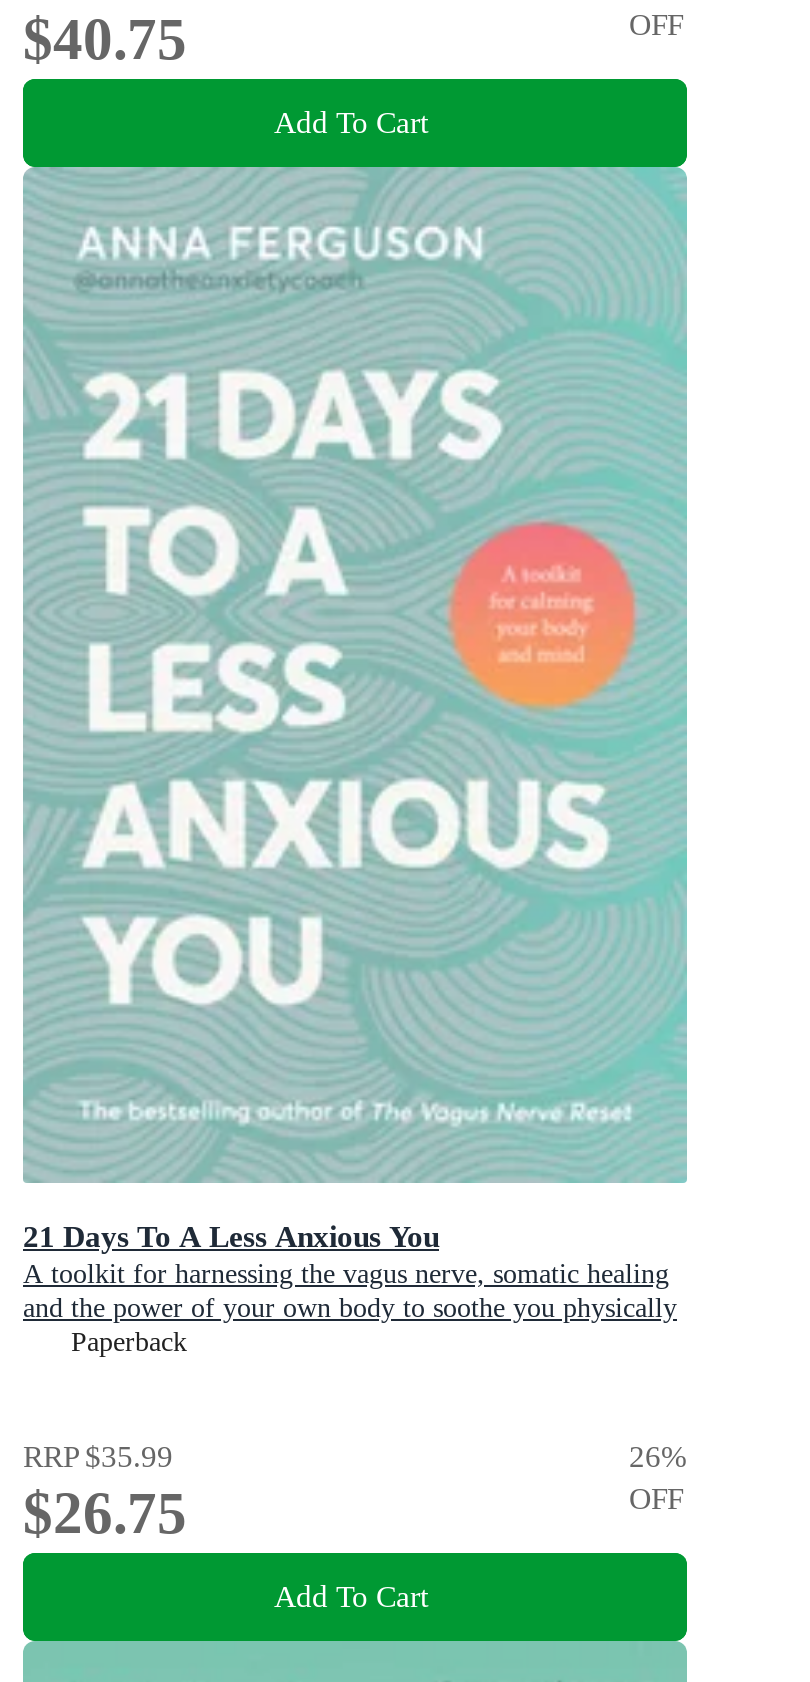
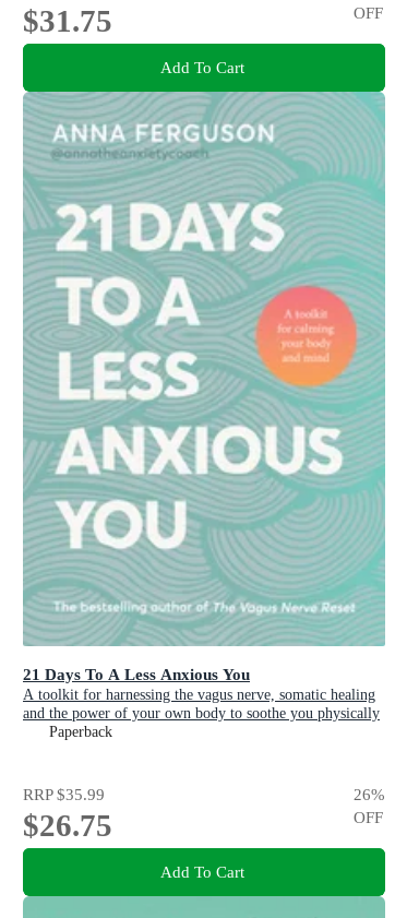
[23,6,187,70] $40.75 -> [23,3,112,38] $31.75

